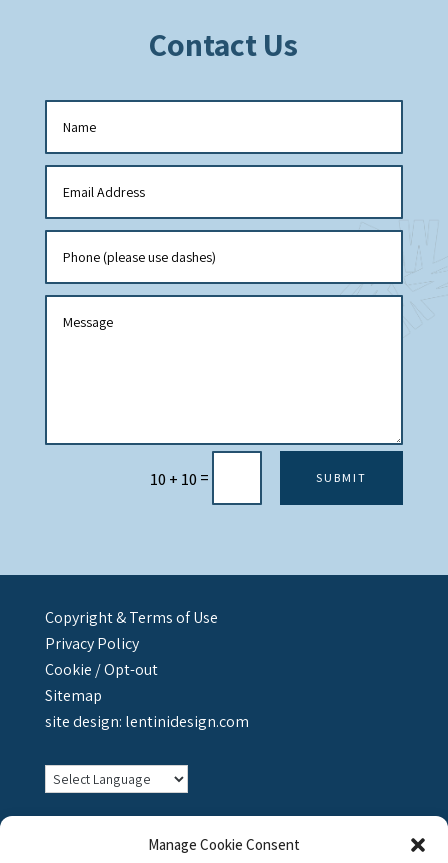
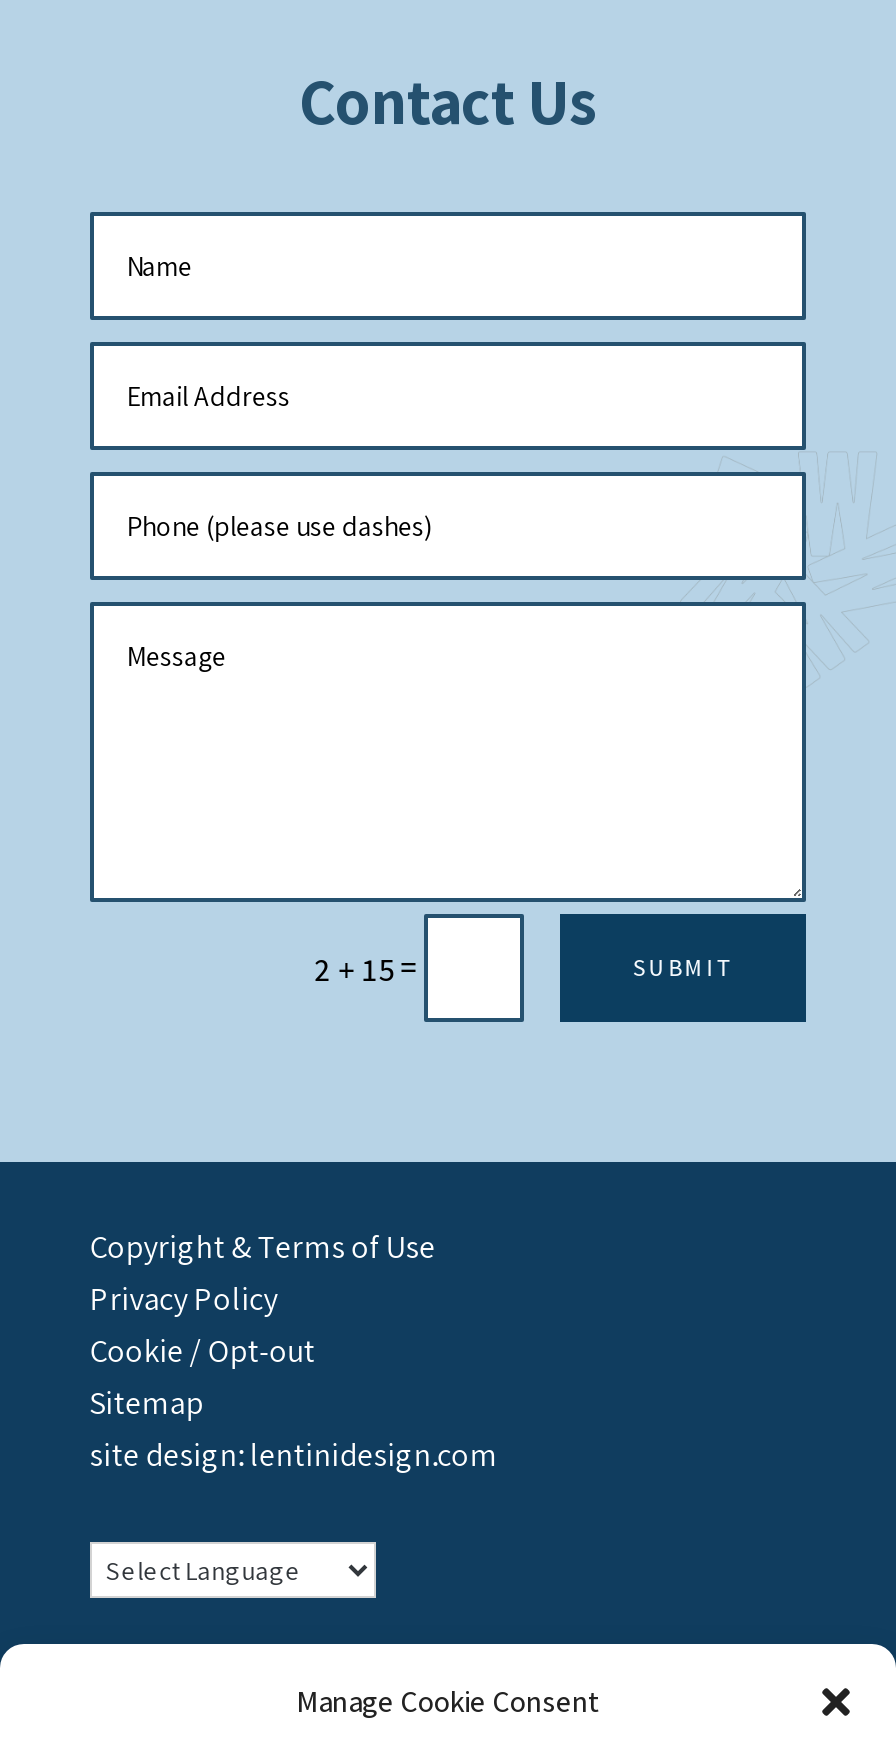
[150,467,212,489] 10 + 10 = -> [314,946,424,991] 2 + 15 =

